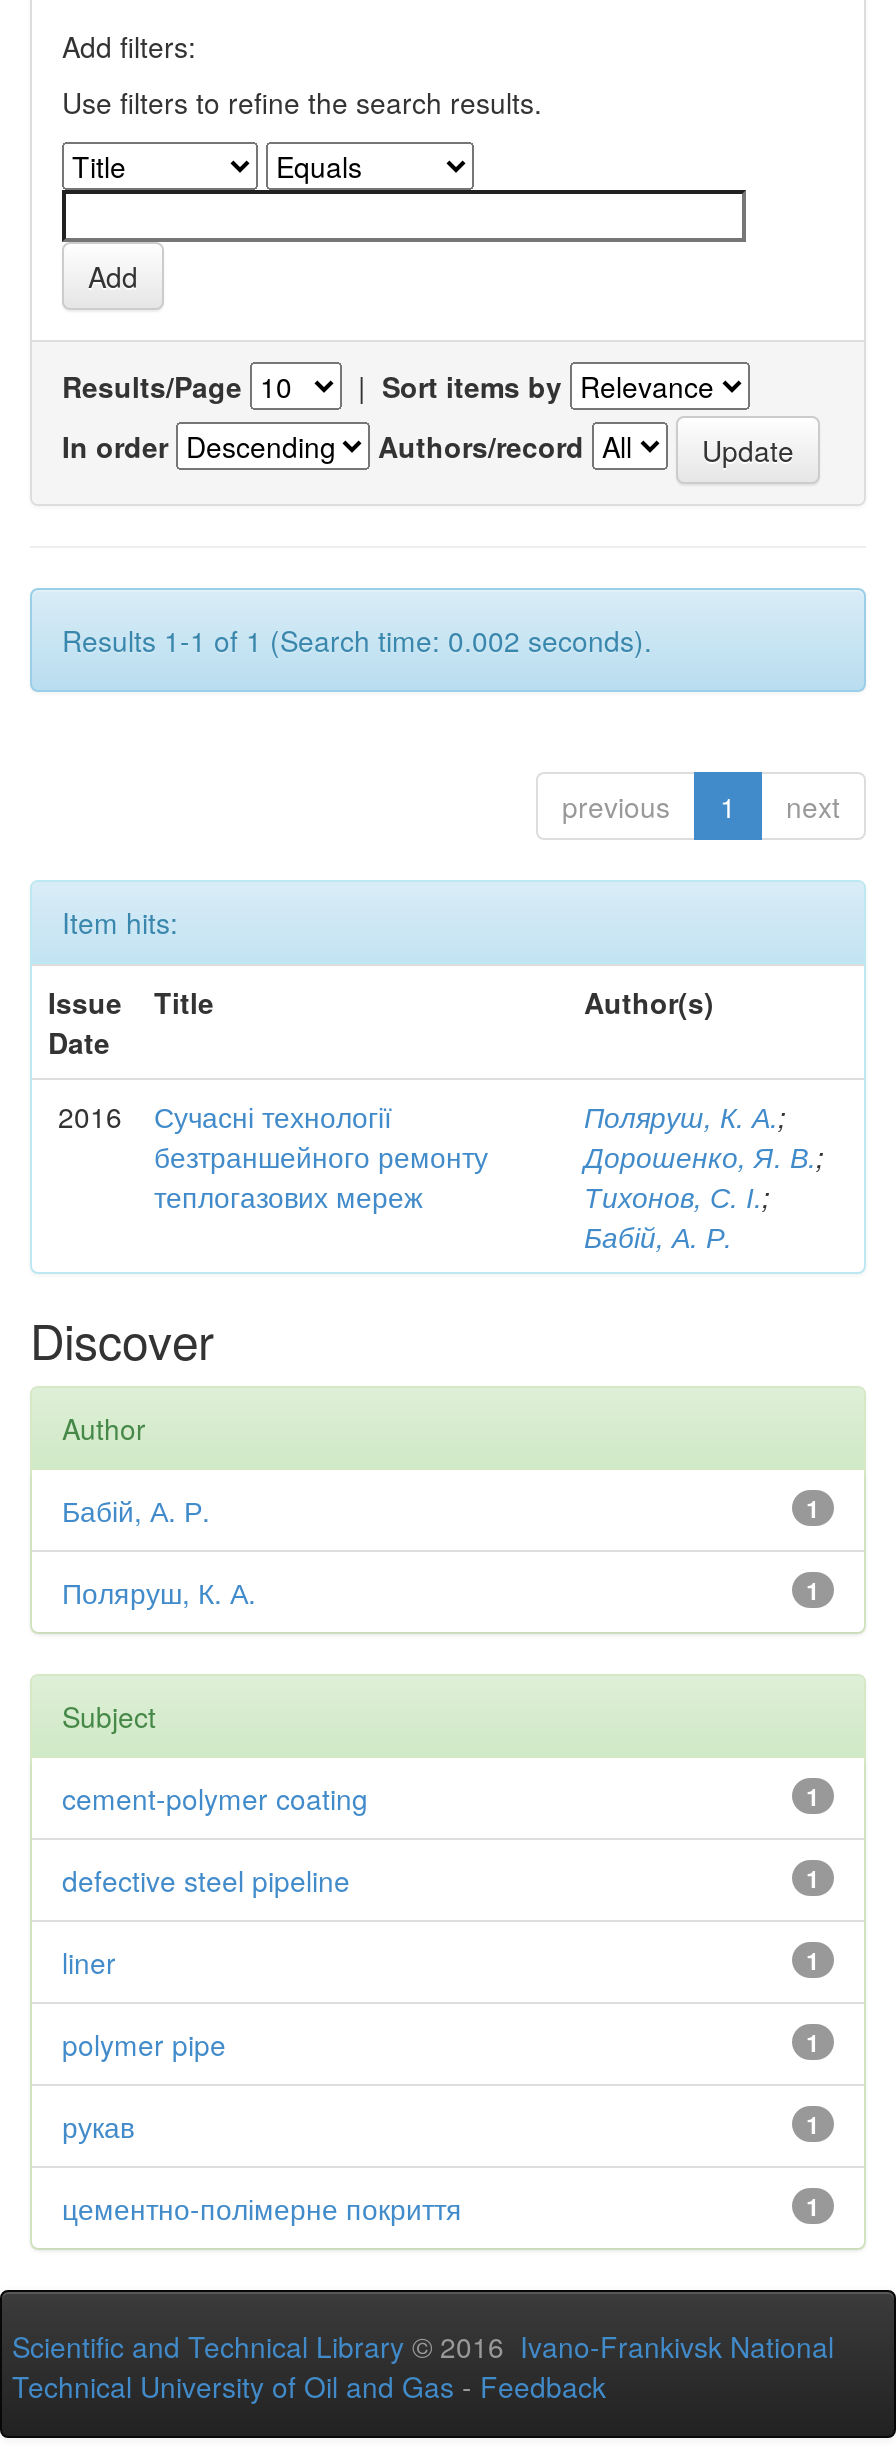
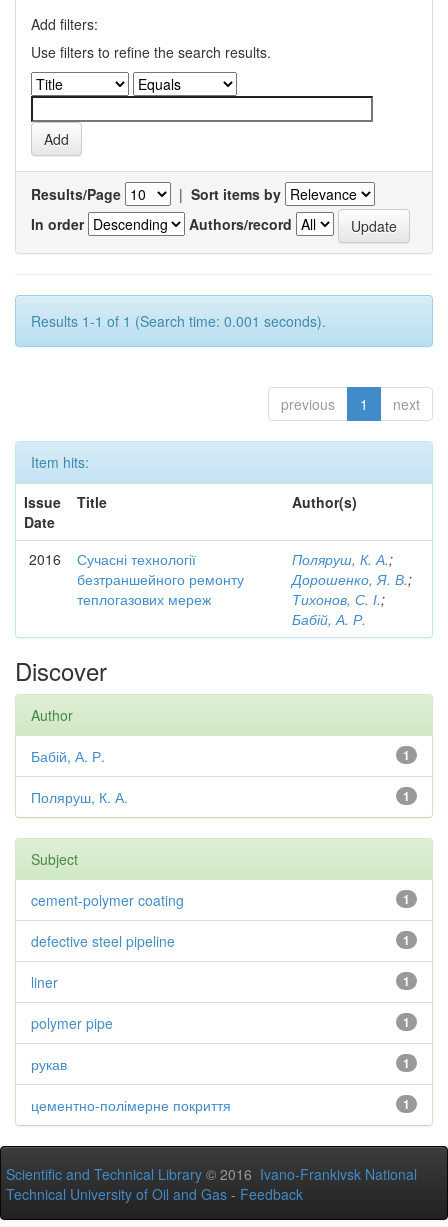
[62,620,652,660] Results 1-1 of 1 (Search time: 0.002 seconds). -> [31,311,326,331] Results 1-1 of 1 (Search time: 0.001 seconds).

